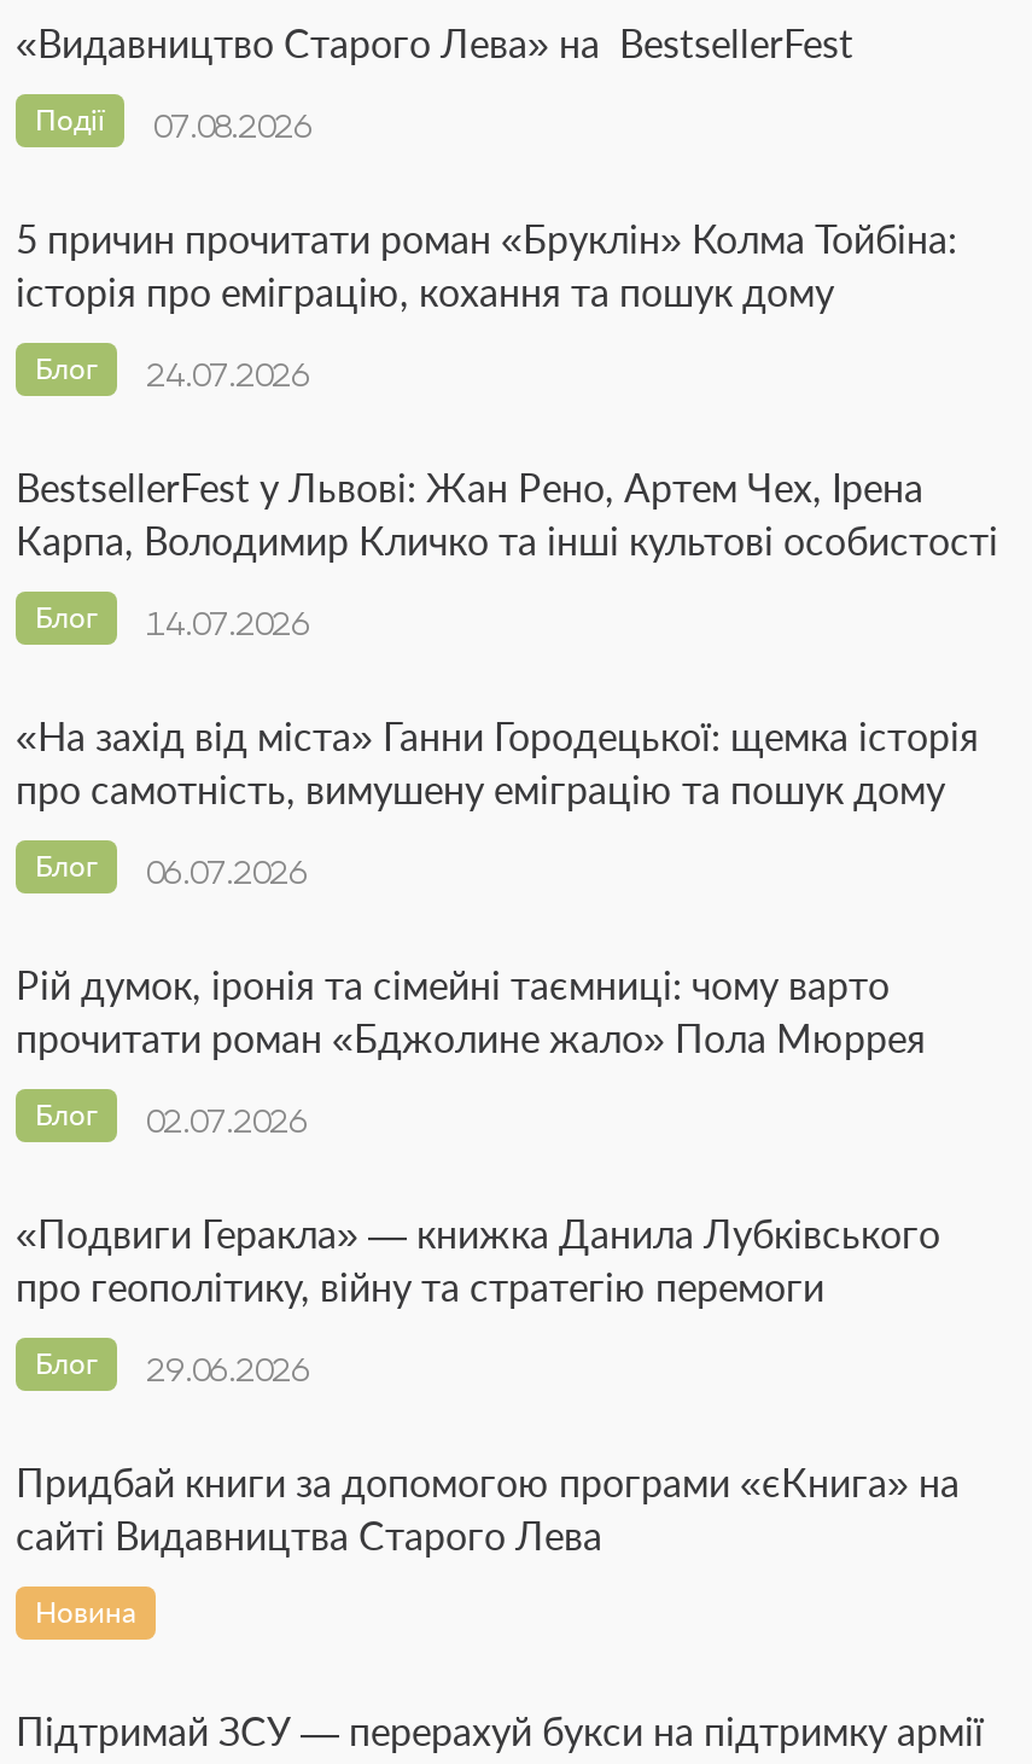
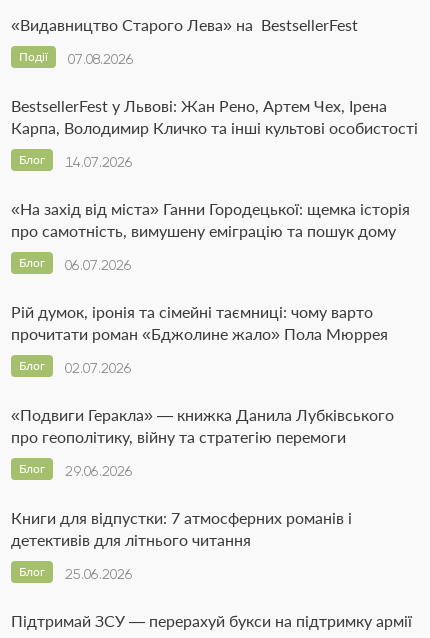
[16,215,957,394] 5 причин прочитати роман «Бруклін» Колма Тойбіна: | історія про еміграцію, кохання та пошук дому | 24.07.2026 | Блог -> none
[16,1459,960,1558] Придбай книги за допомогою програми «єКнига» на | сайті Видавництва Старого Лева -> [11,508,352,549] Книги для відпустки: 7 атмосферних романів і | детективів для літнього читання
[35,1594,136,1630] Новина -> [19,564,133,582] 25.06.2026 | Блог

